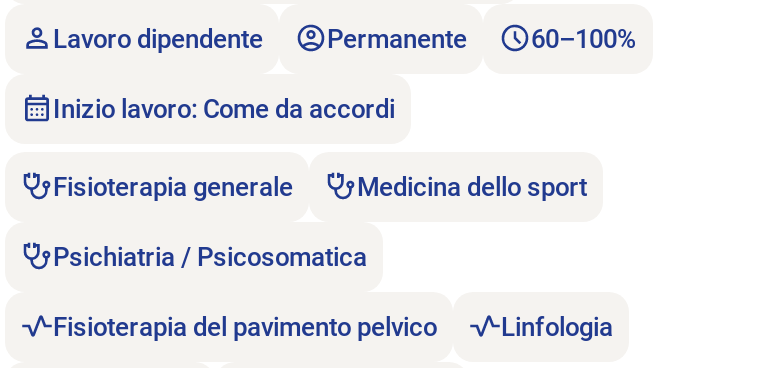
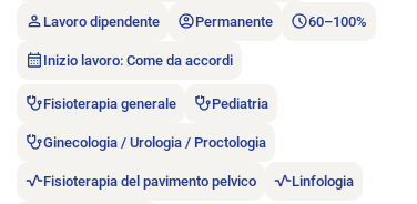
[357,172,587,202] Medicina dello sport -> [212,95,268,112] Pediatria
[53,242,367,272] Psichiatria / Psicosomatica -> [43,134,266,151] Ginecologia / Urologia / Proctologia

